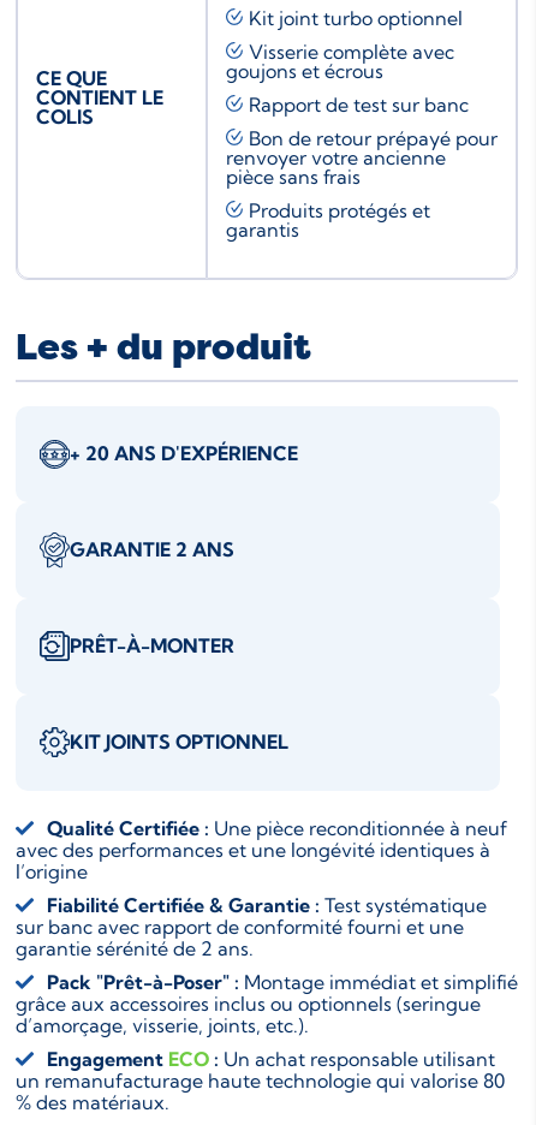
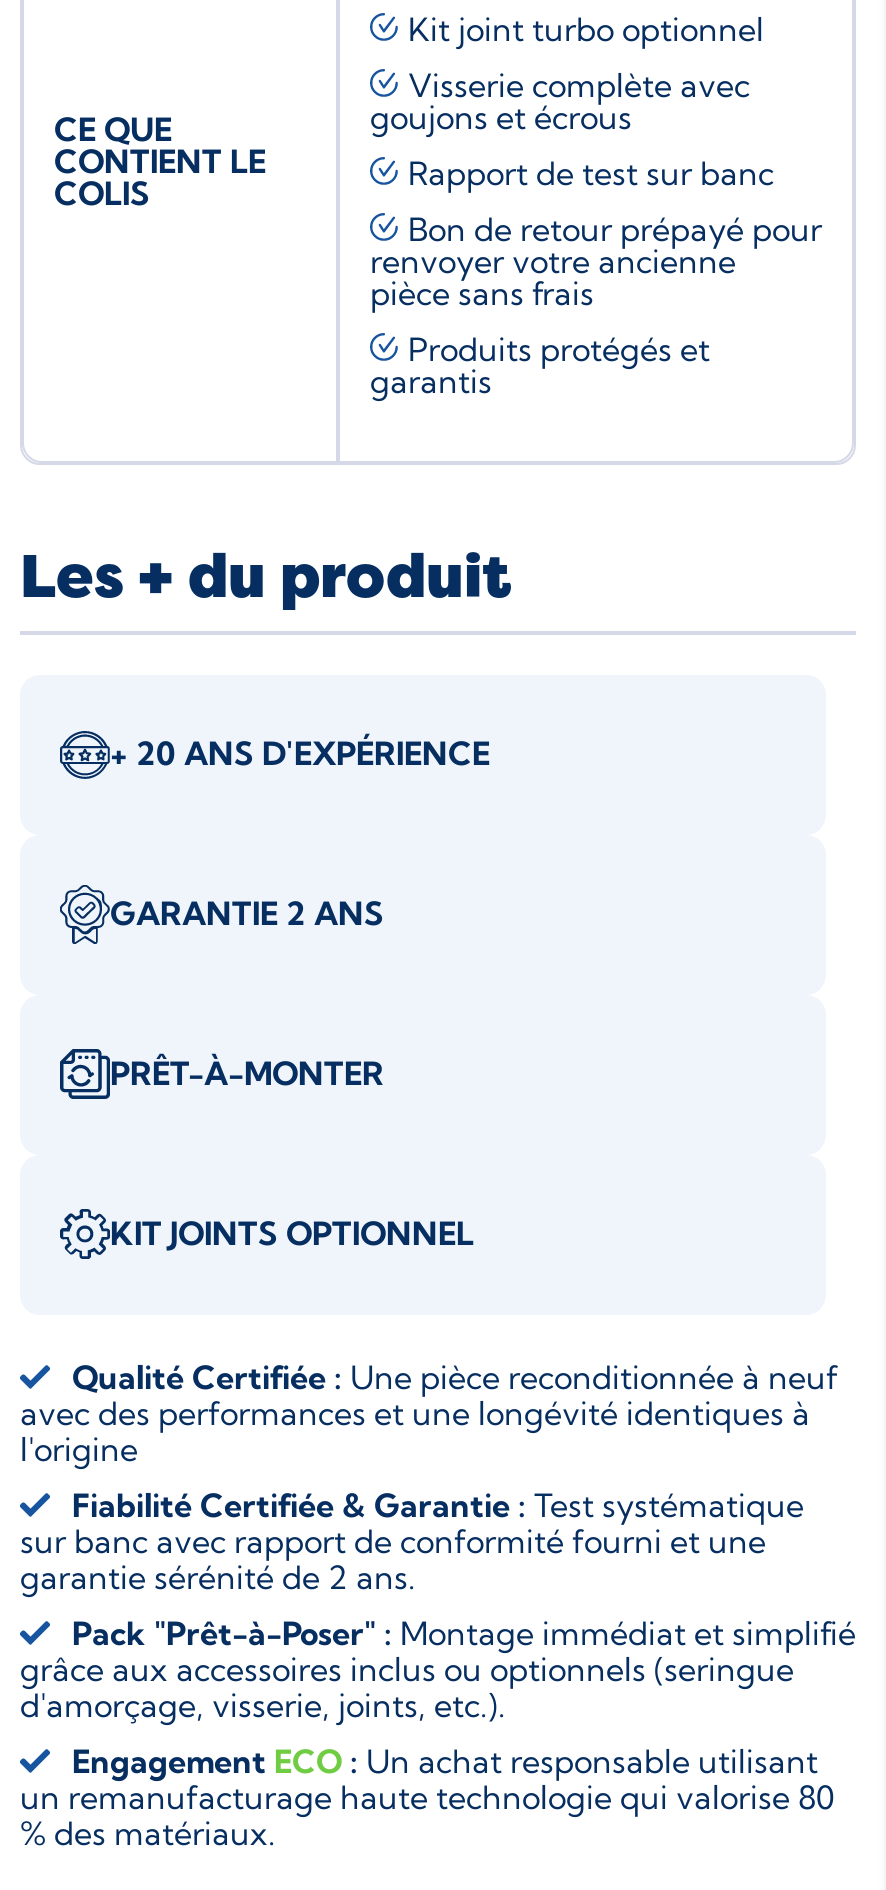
[16,859,88,883] l’origine -> [20,1429,138,1469] l'origine
[16,1013,309,1037] d’amorçage, visserie, joints, etc.). -> [20,1685,506,1725] d'amorçage, visserie, joints, etc.).

